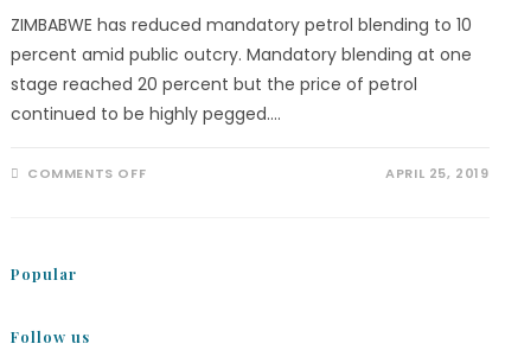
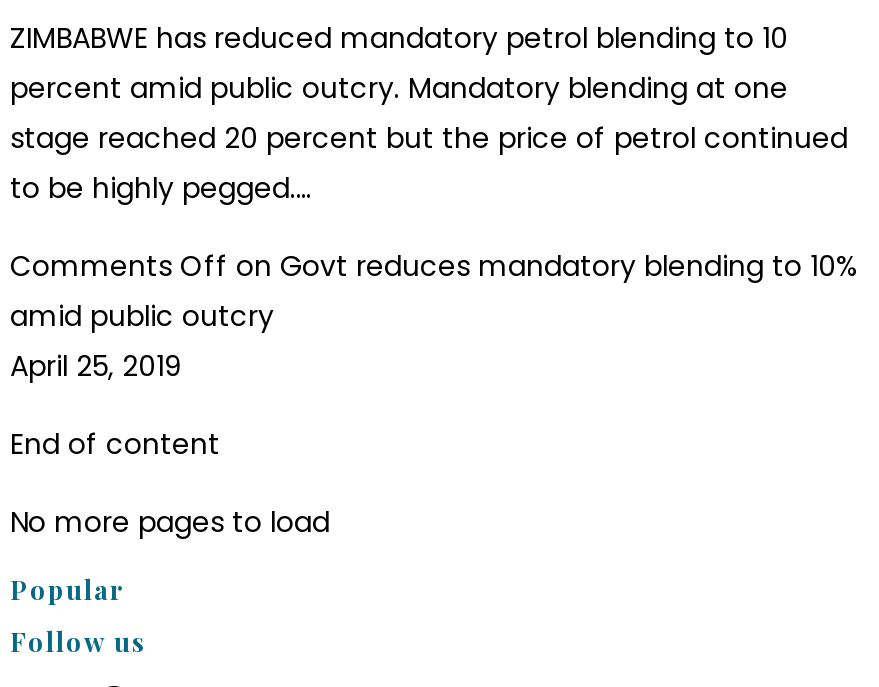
[11,73,489,183] stage reached 20 percent but the price of petrol | continued to be highly pegged.… | COMMENTS OFF | APRIL 25, 2019 -> [10,118,858,542] stage reached 20 percent but the price of petrol continued | to be highly pegged.… | Comments Off on Govt reduces mandatory blending to 10% | amid public outcry | April 25, 2019 | End of content | No more pages to load
moved [11,264,78,284] -> [10,572,124,606]: Popular

